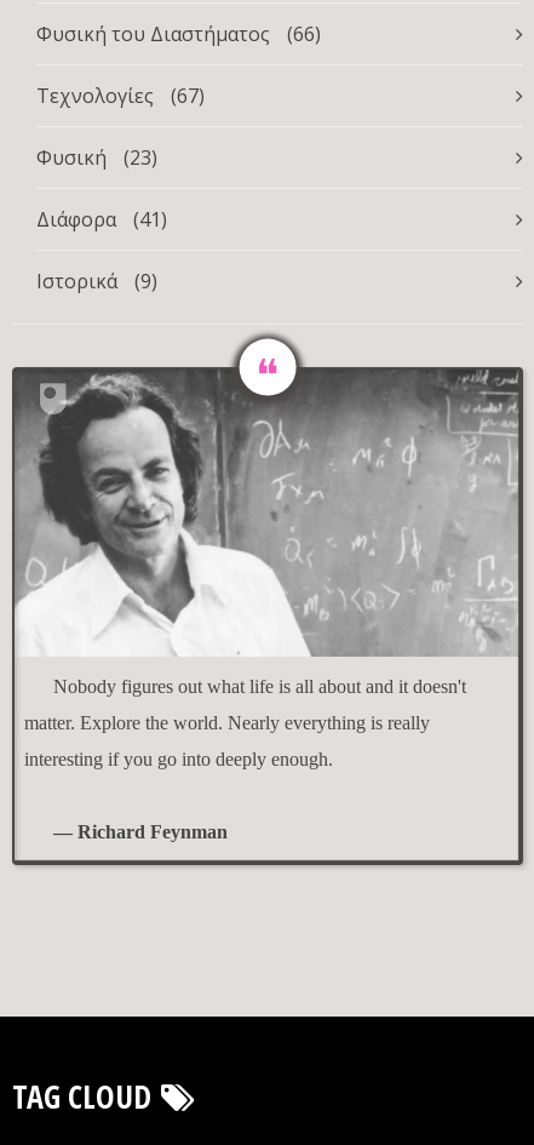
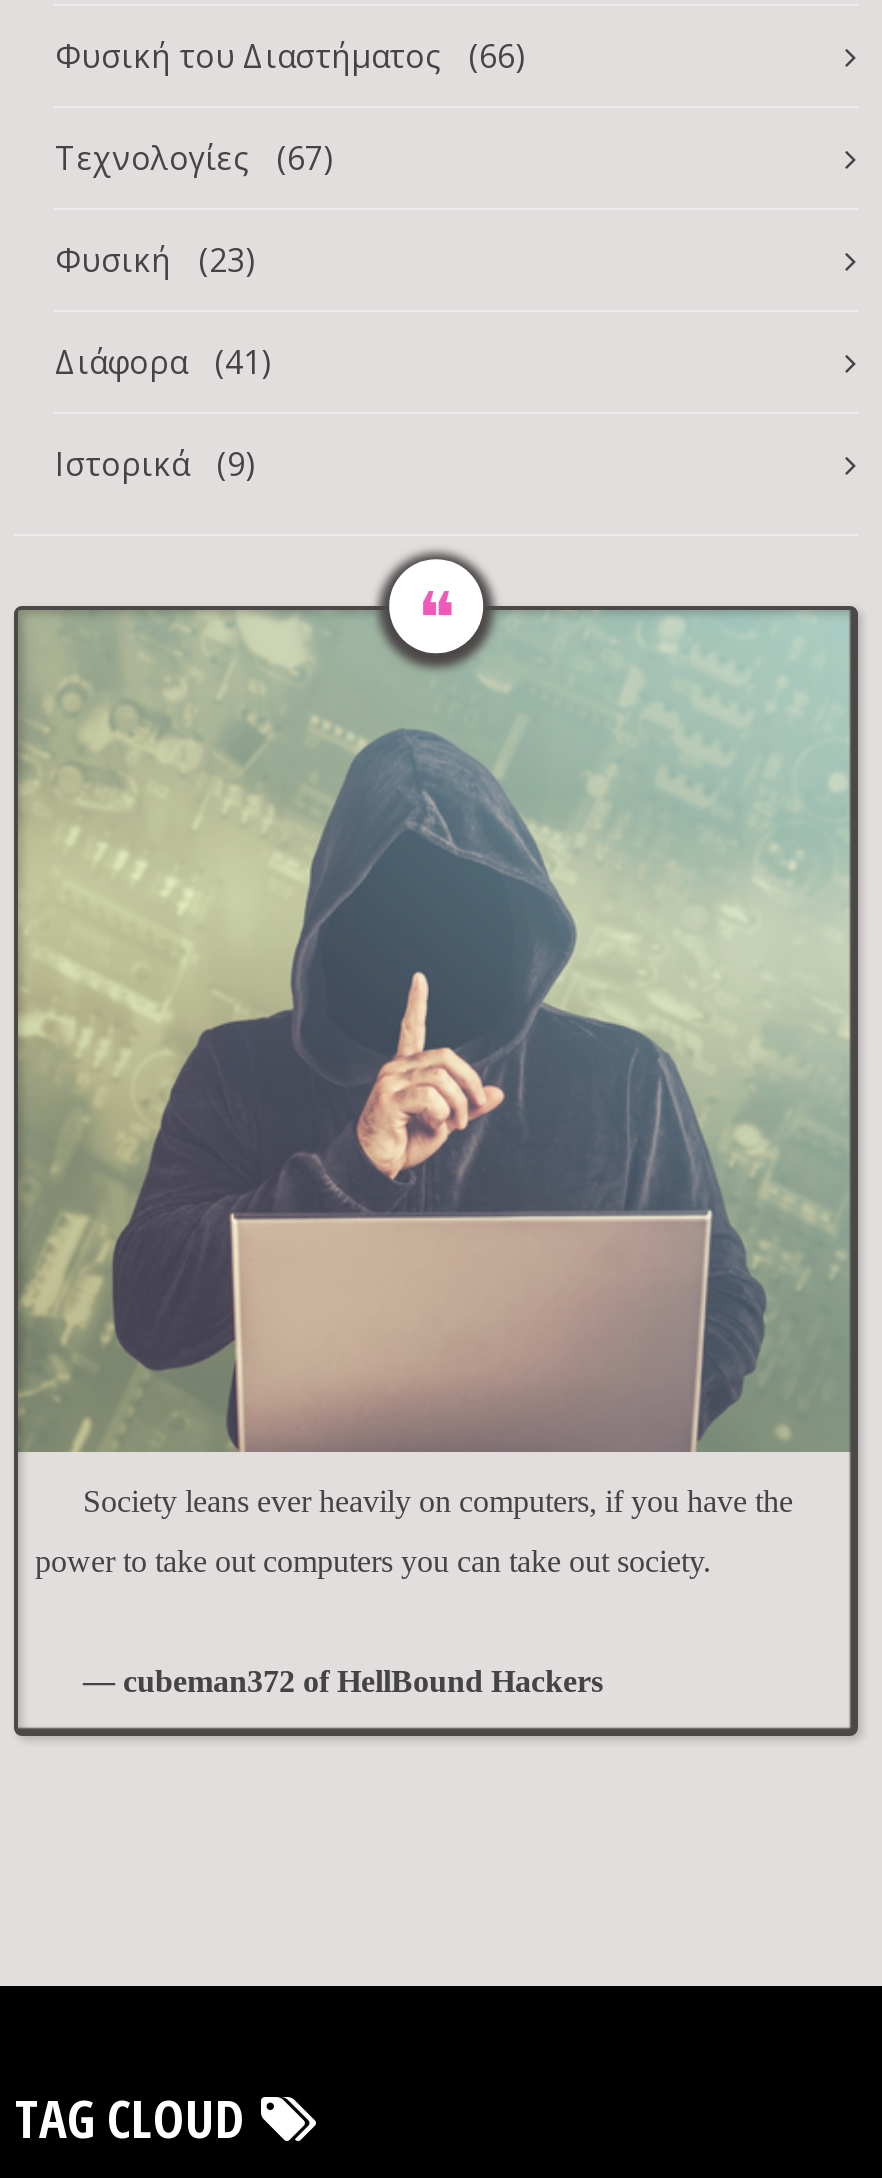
[15,368,518,769] [image] | Nobody figures out what life is all about and it doesn't | matter. Explore the world. Nearly everything is really | interesting if you go into deeply enough. -> [16,606,852,1578] [image] | Society leans ever heavily on computers, if you have the | power to take out computers you can take out society.
[54,821,228,842] — Richard Feynman -> [83,1664,603,1698] — cubeman372 of HellBound Hackers

